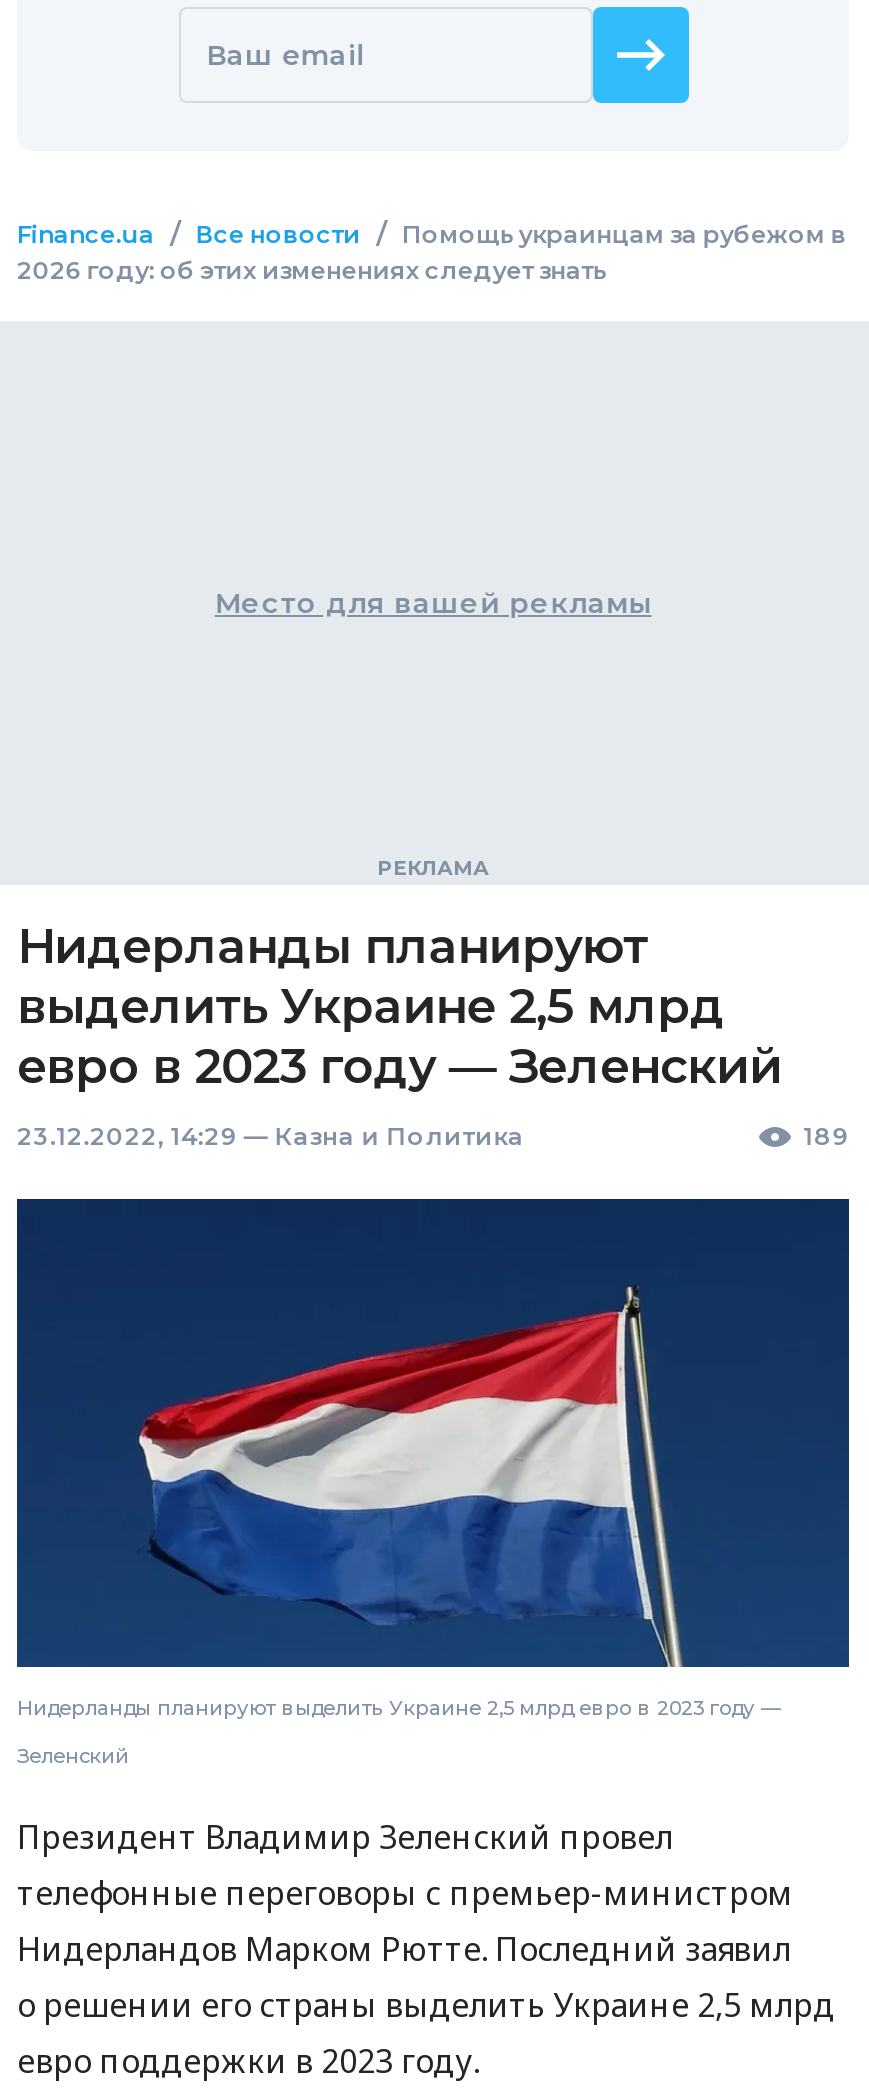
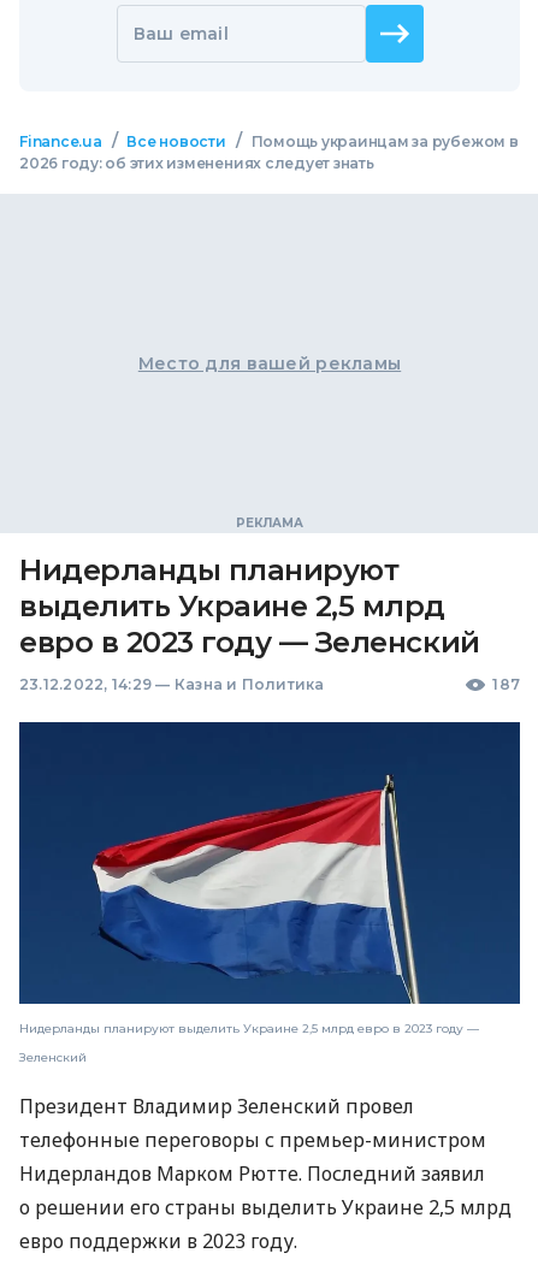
[804,1121,849,1151] 189 -> [493,675,520,693] 187

